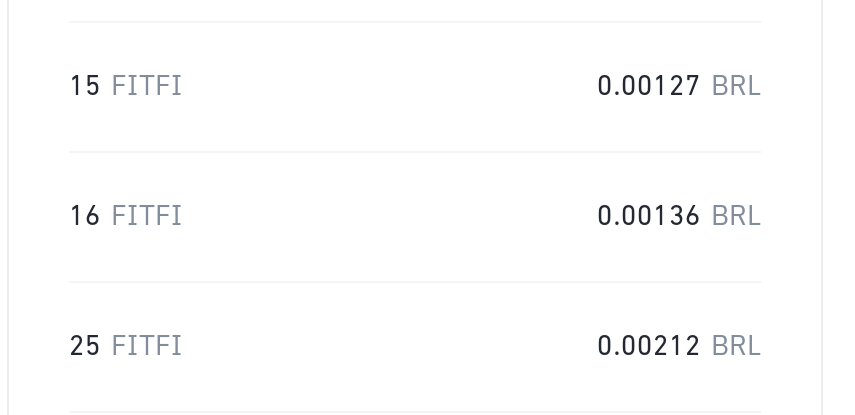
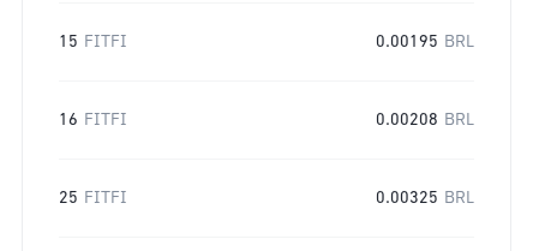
[597,73,761,101] 0.00127 BRL -> [376,34,474,50] 0.00195 BRL
[597,203,761,231] 0.00136 BRL -> [376,112,474,129] 0.00208 BRL
[597,333,761,361] 0.00212 BRL -> [376,190,474,207] 0.00325 BRL

